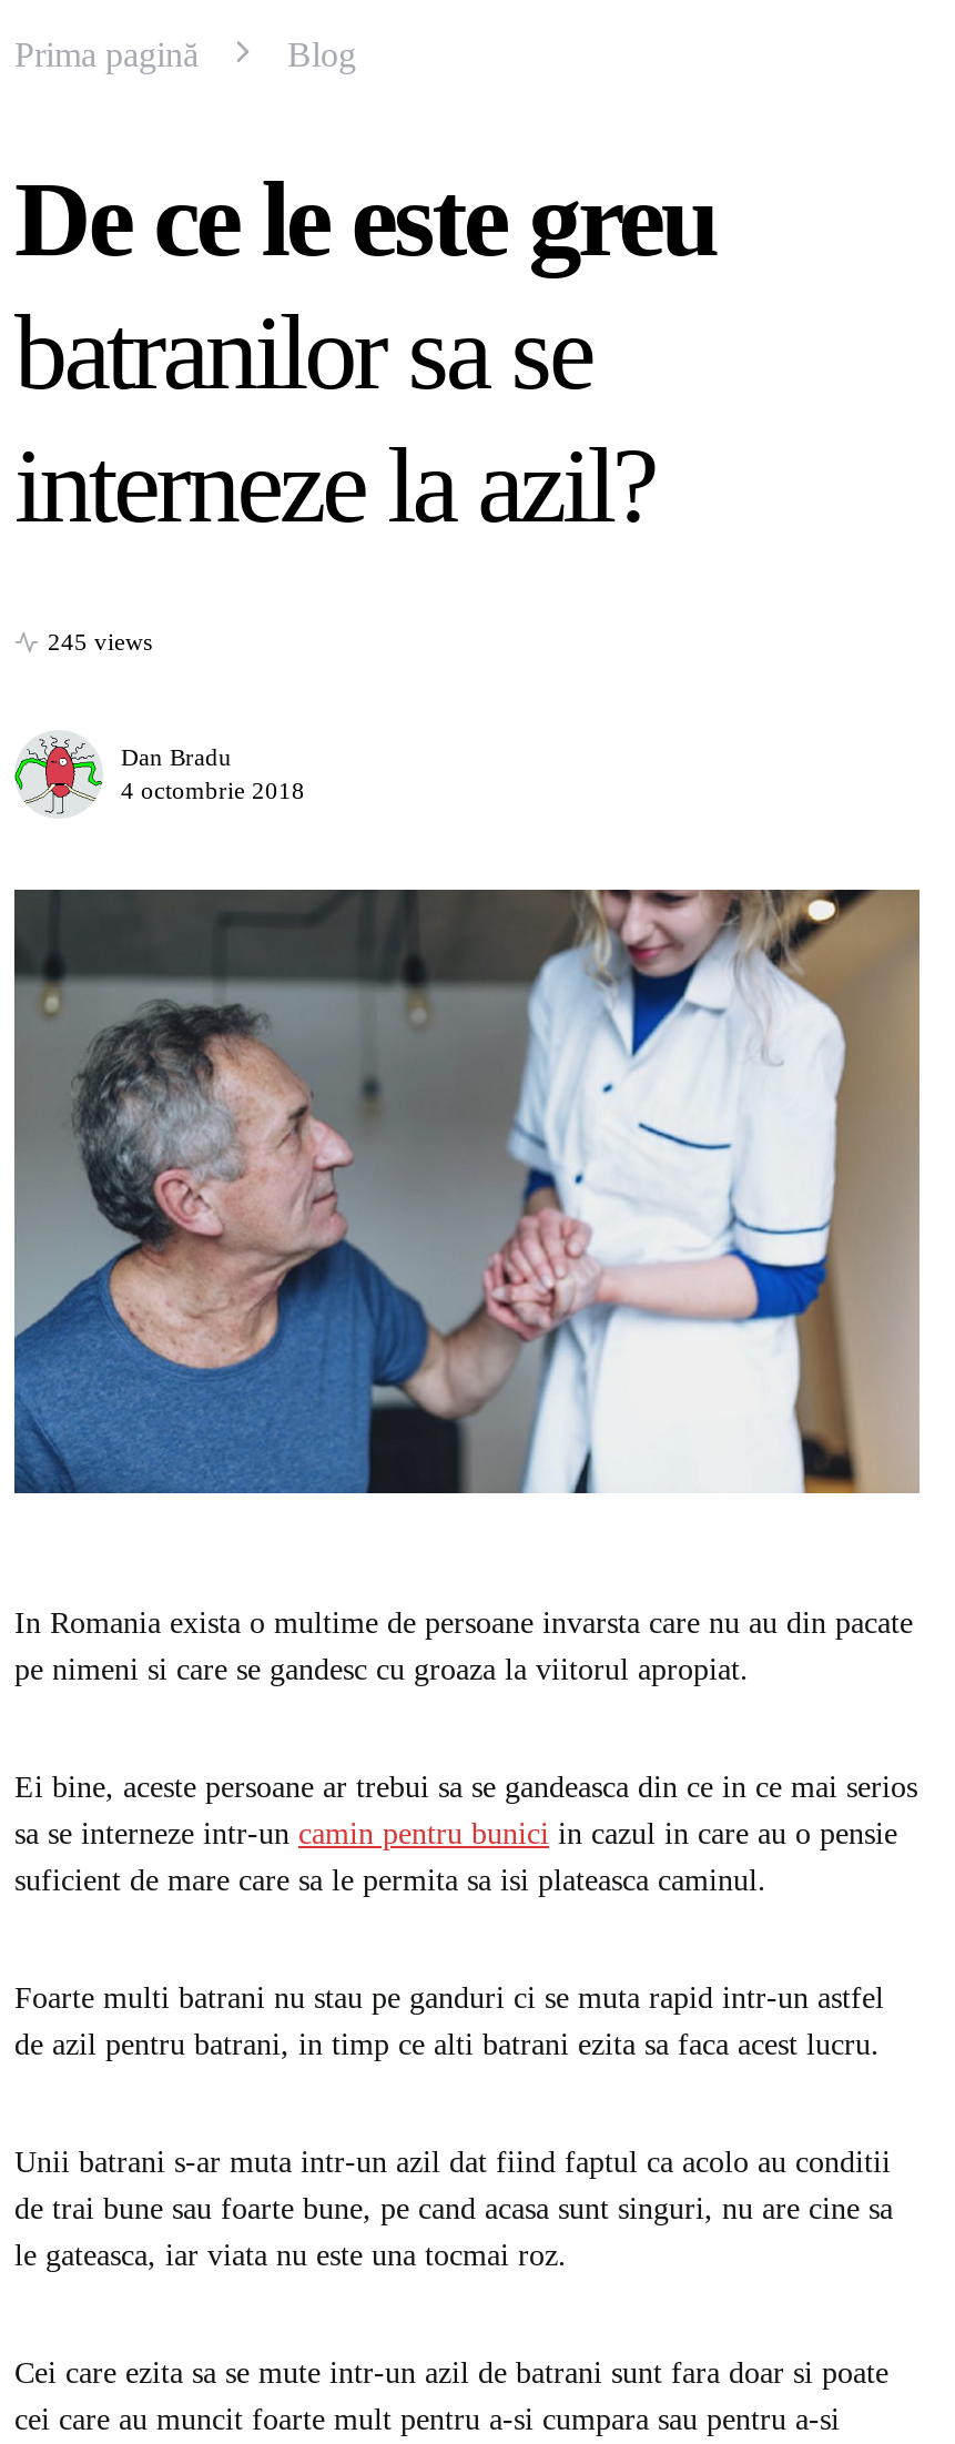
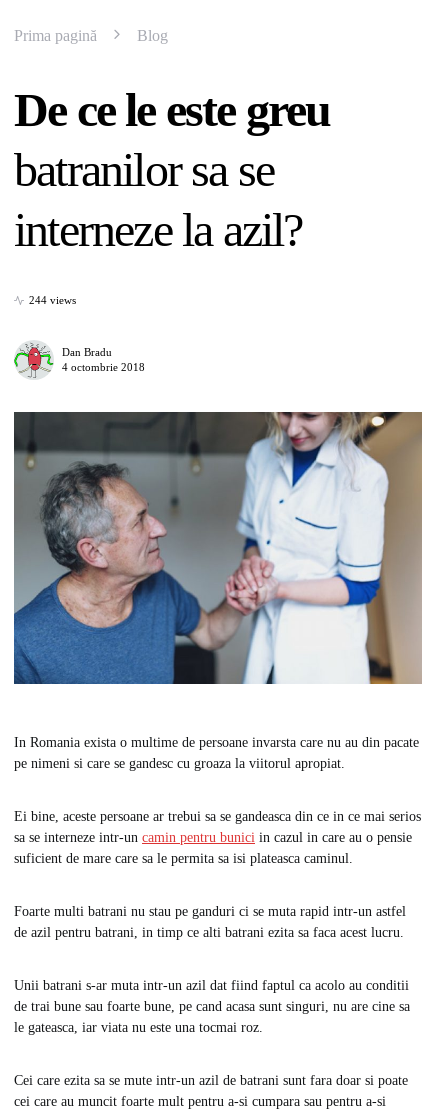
[48,628,152,655] 245 views -> [29,294,76,306] 244 views

